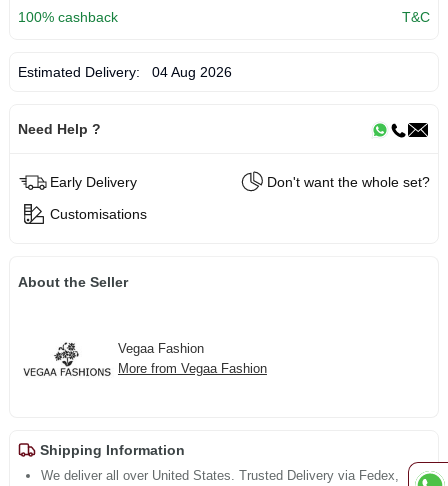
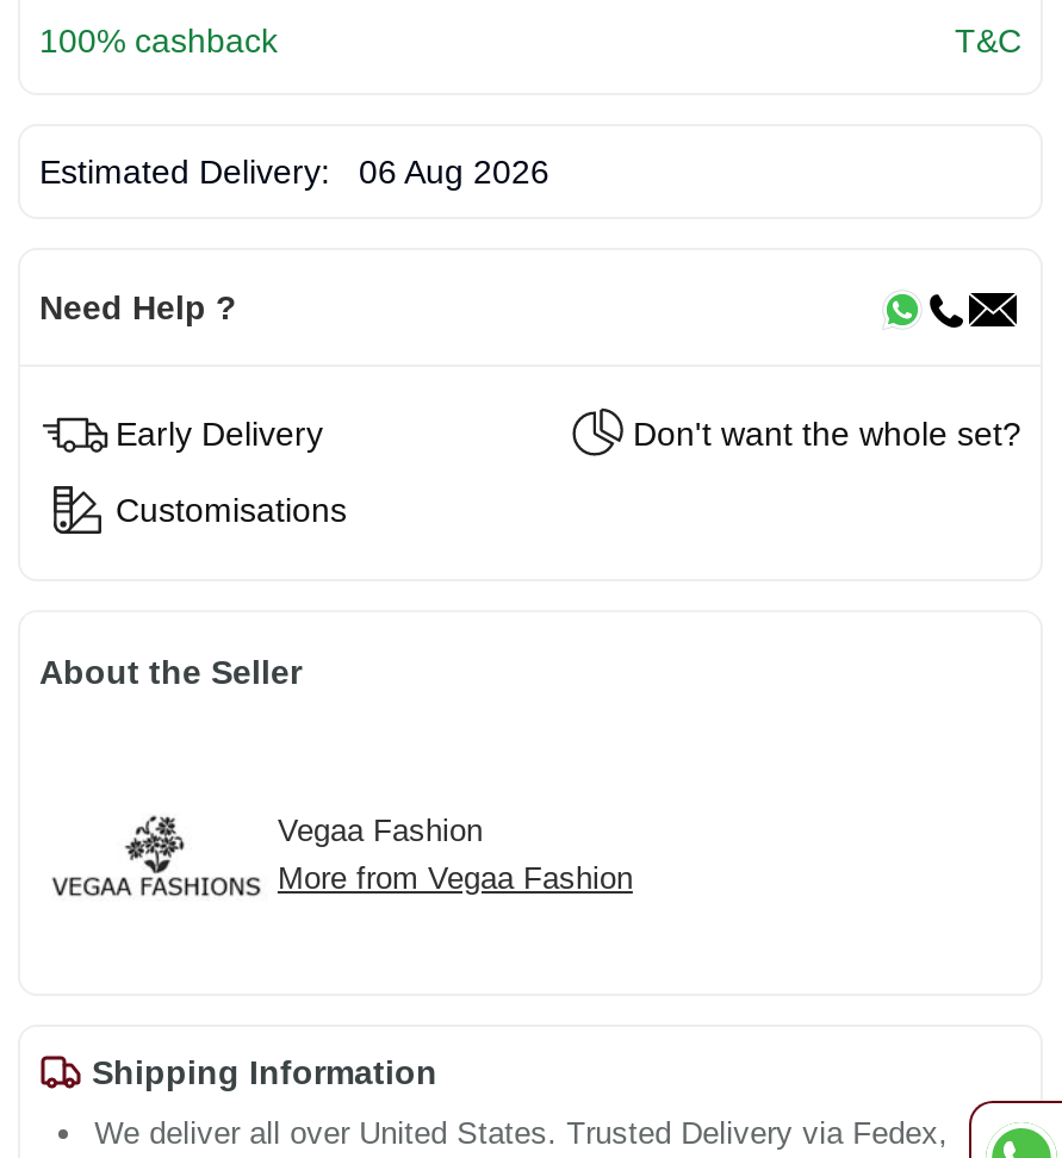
[18,64,232,80] Estimated Delivery: 04 Aug 2026 -> [39,152,549,190] Estimated Delivery: 06 Aug 2026

